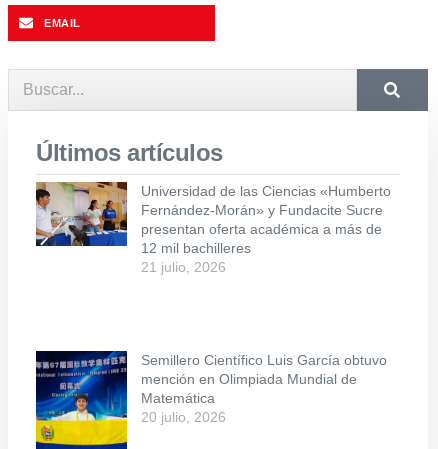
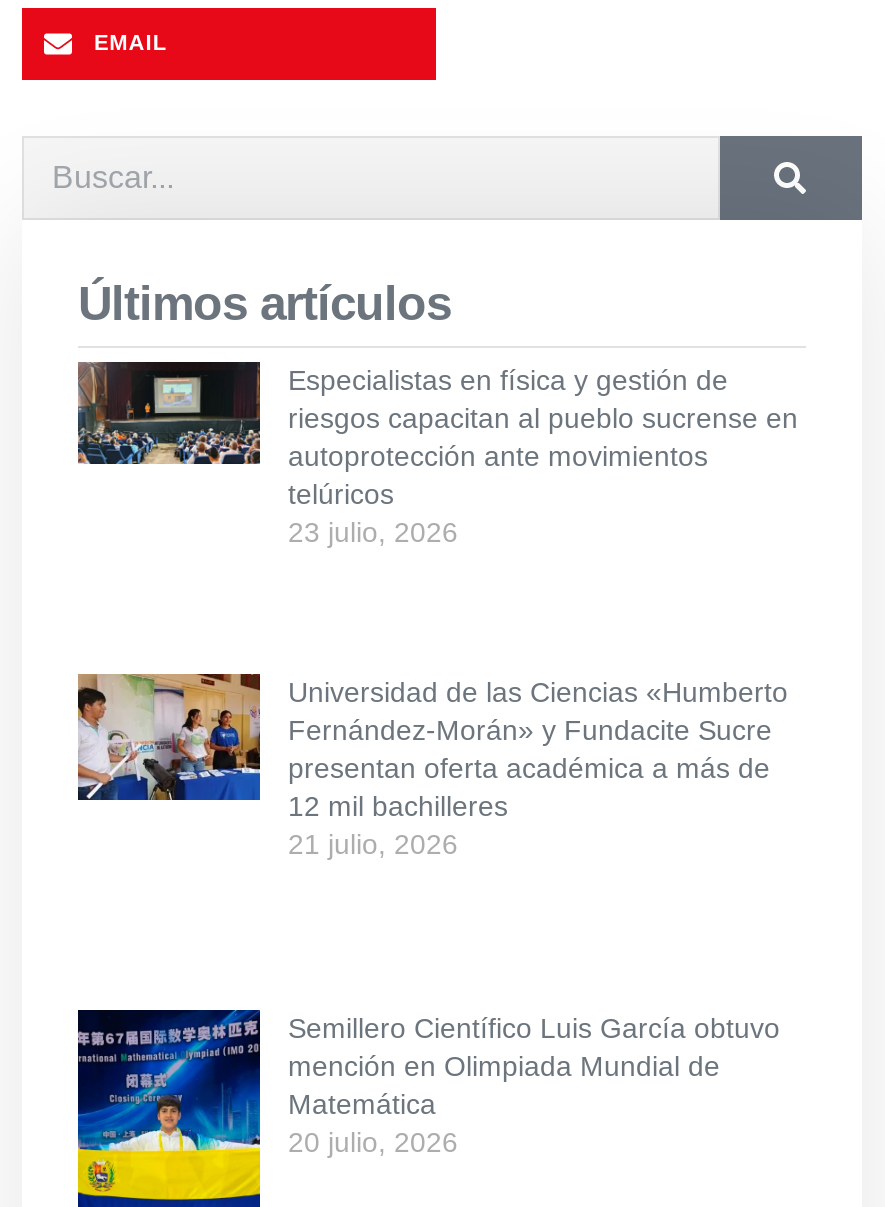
none -> [78,361,798,547] [image] | Especialistas en física y gestión de | riesgos capacitan al pueblo sucrense en | autoprotección ante movimientos | telúricos | 23 julio, 2026

